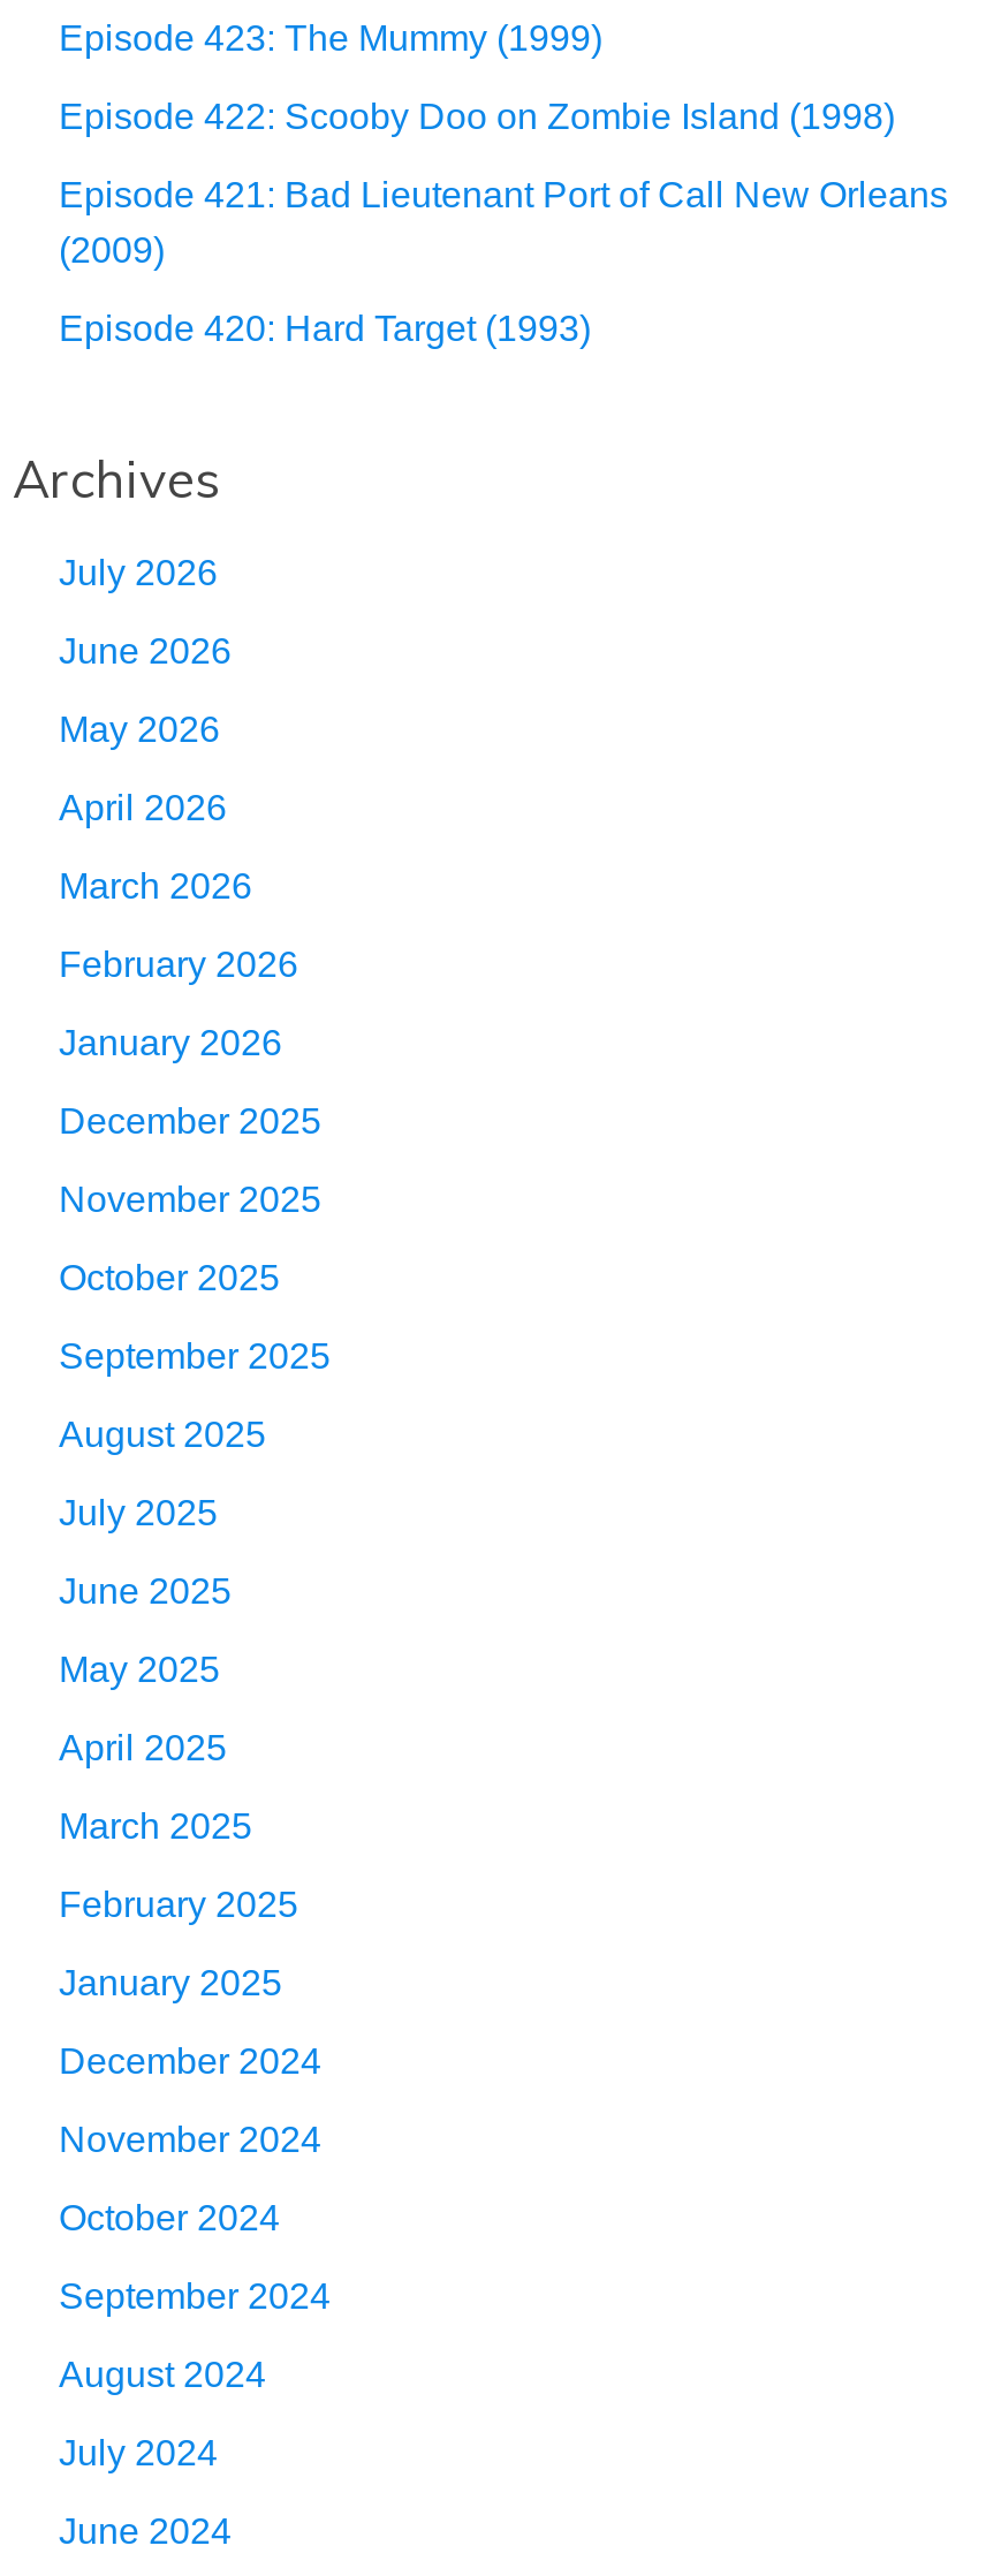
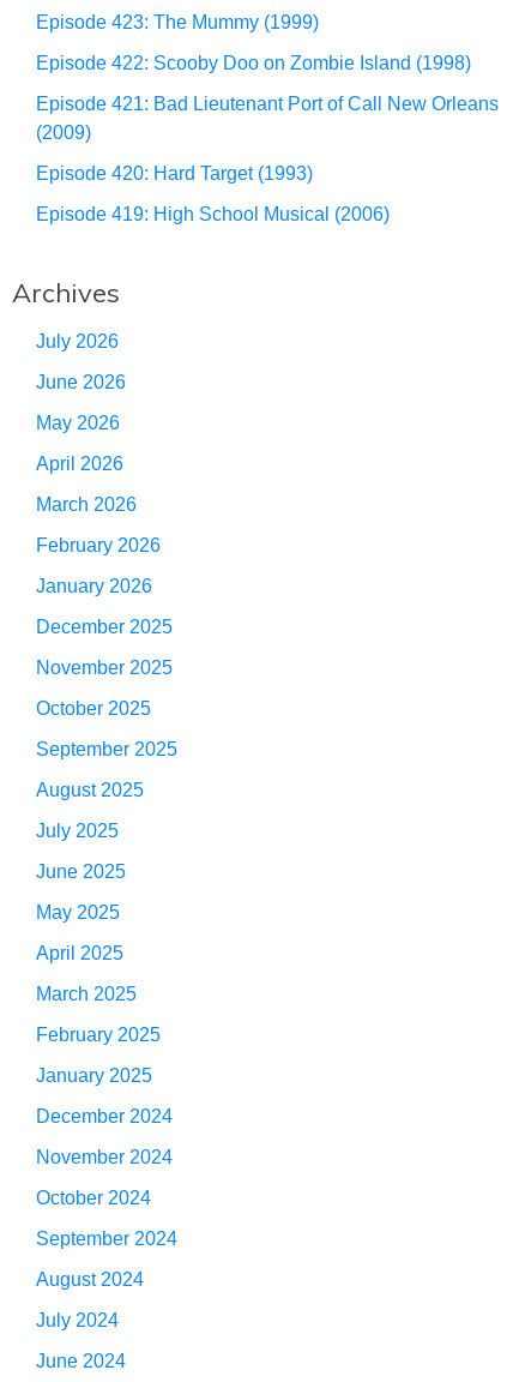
none -> [36,204,390,224] Episode 419: High School Musical (2006)

